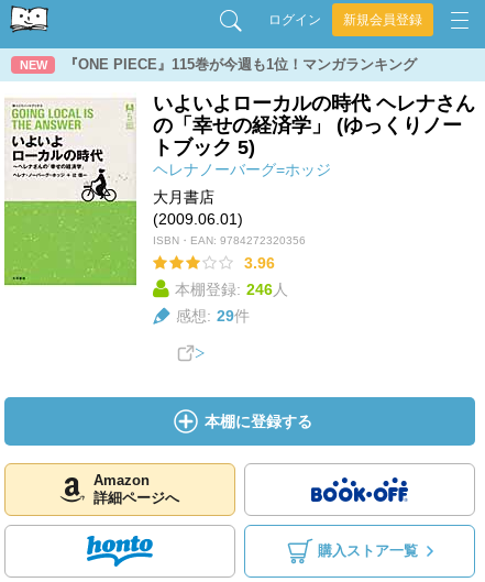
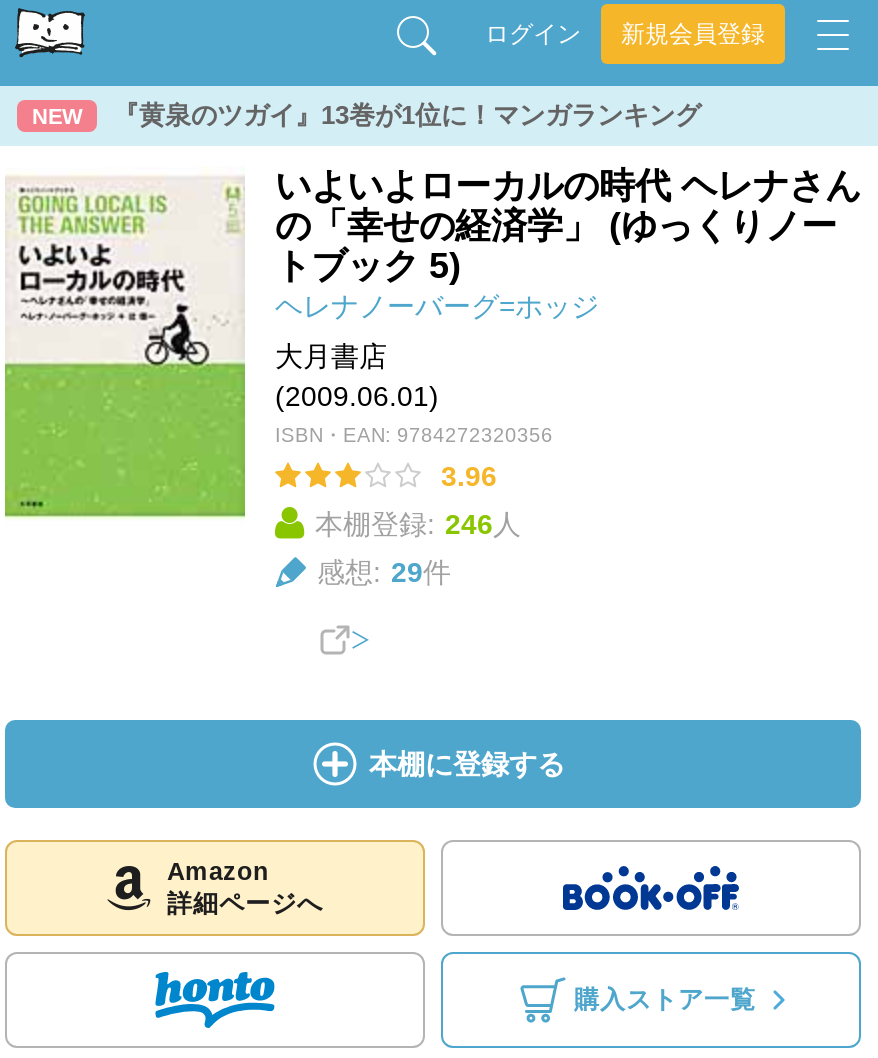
[64,56,417,73] 『ONE PIECE』115巻が今週も1位！マンガランキング -> [113,100,701,130] 『黄泉のツガイ』13巻が1位に！マンガランキング

